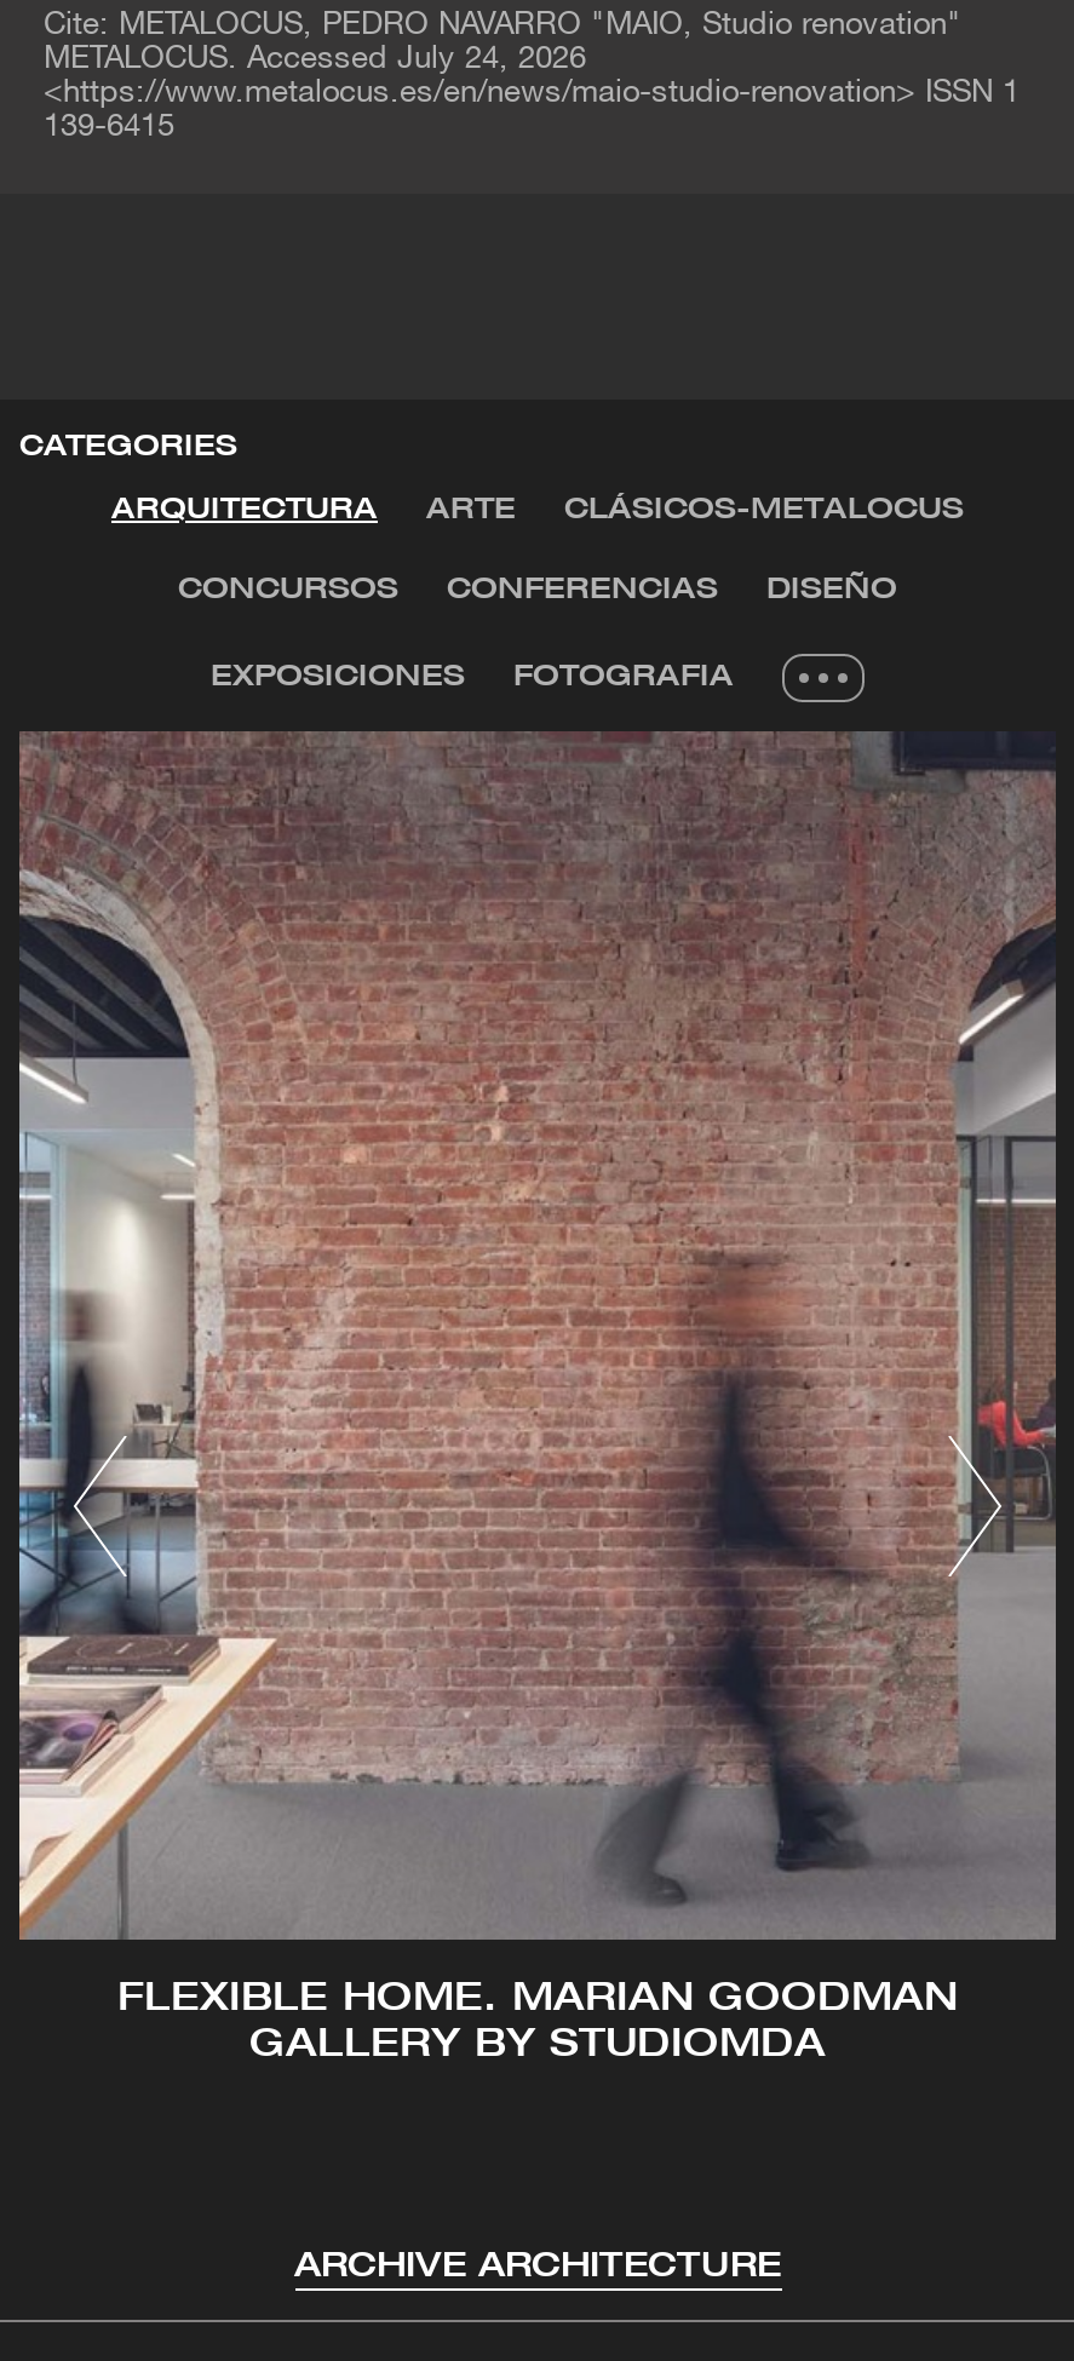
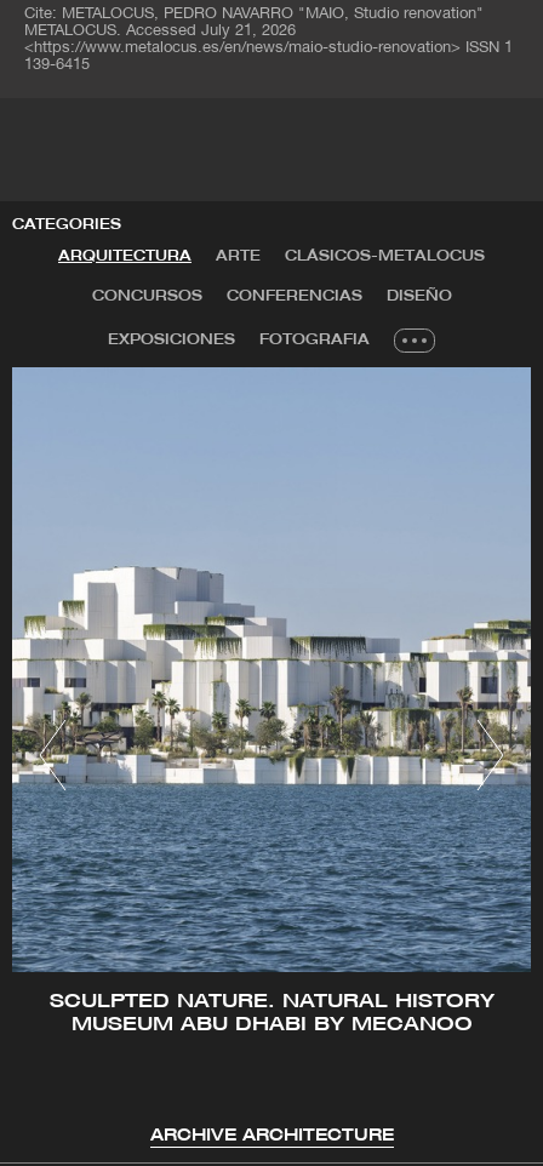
[44,46,586,75] METALOCUS. Accessed July 24, 2026 -> [24,24,296,39] METALOCUS. Accessed July 21, 2026
[17,731,1058,2064] [image] | FLEXIBLE HOME. MARIAN GOODMAN | GALLERY BY STUDIOMDA -> [11,366,532,1034] [image] | SCULPTED NATURE. NATURAL HISTORY | MUSEUM ABU DHABI BY MECANOO

